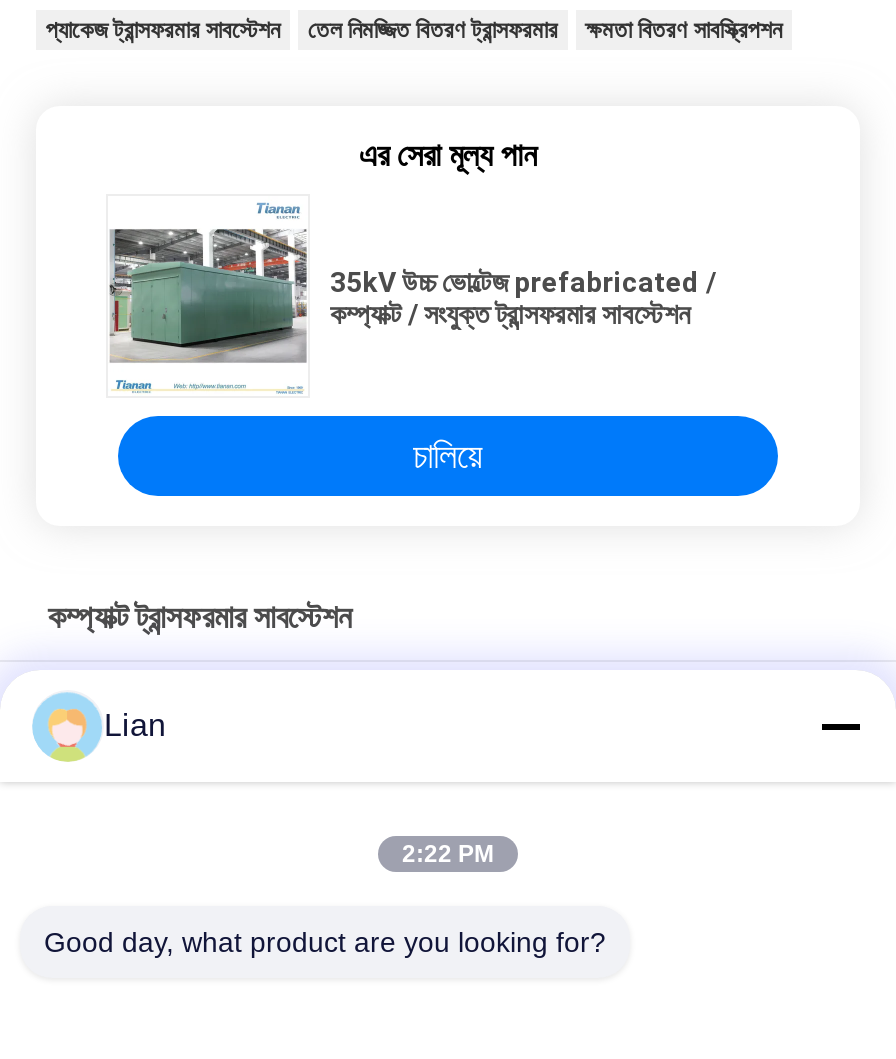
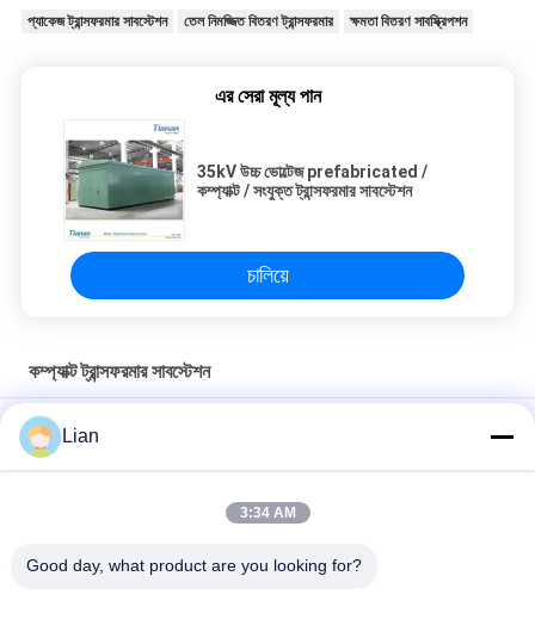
[402,840,494,868] 2:22 PM -> [239,504,296,521] 3:34 AM

